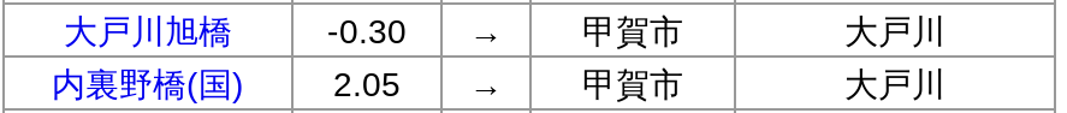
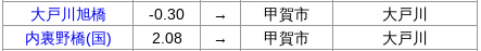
[333,65,401,103] 2.05 -> [151,29,182,47] 2.08

